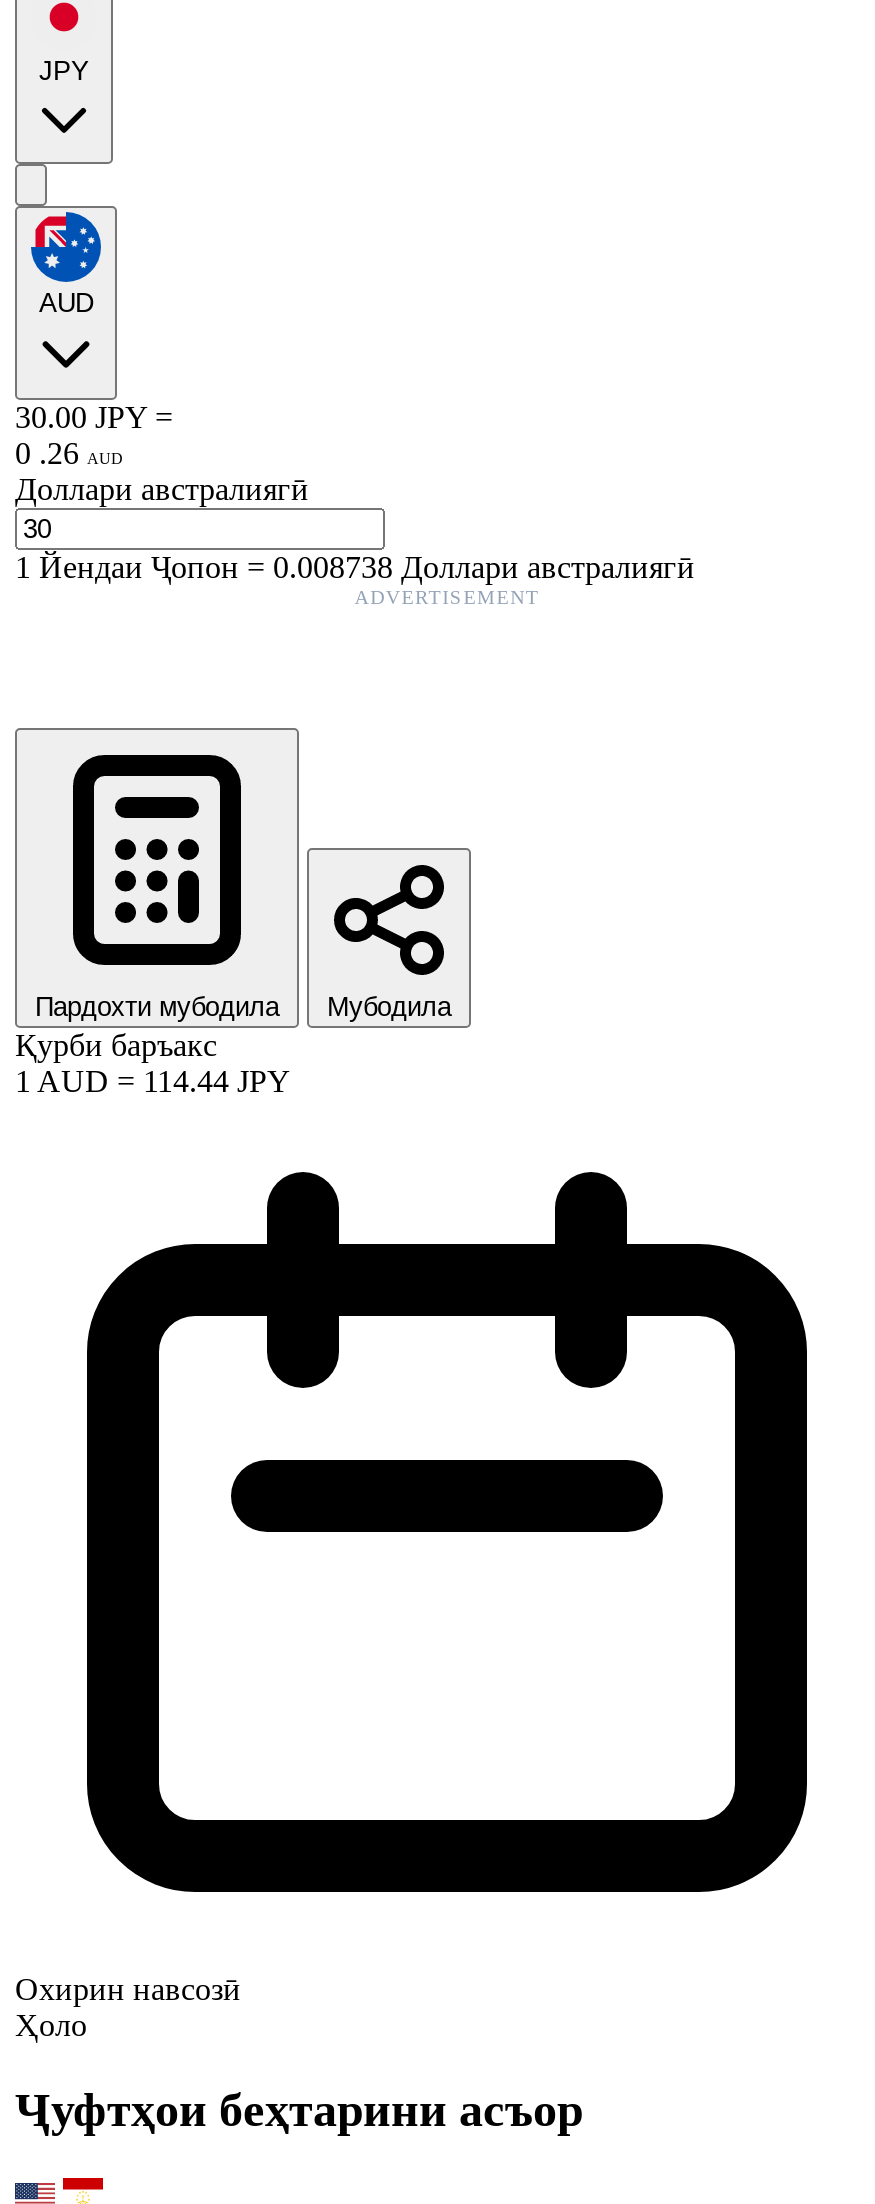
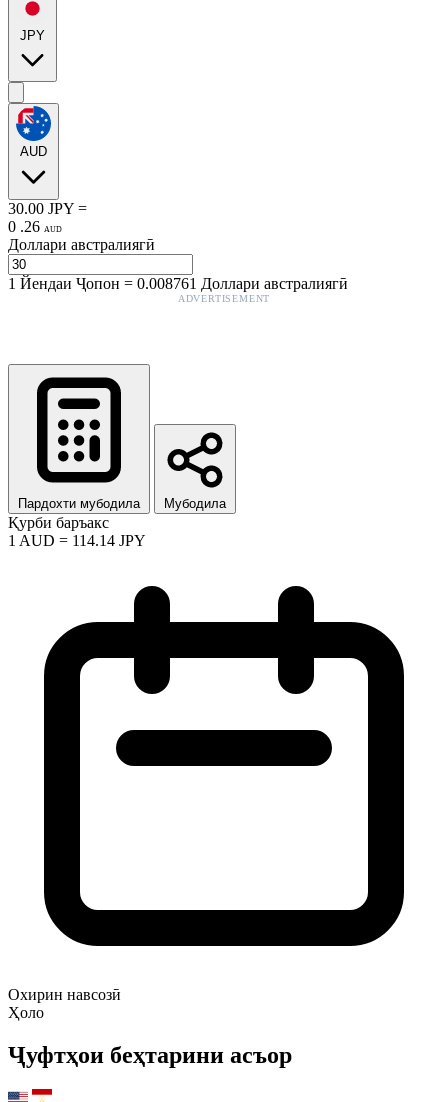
[15,550,695,584] 1Йендаи Ҷопон=0.008738 Доллари австралиягӣ -> [8,275,348,292] 1Йендаи Ҷопон=0.008761 Доллари австралиягӣ
[15,1064,291,1098] 1 AUD = 114.44 JPY -> [8,532,146,549] 1 AUD = 114.14 JPY

